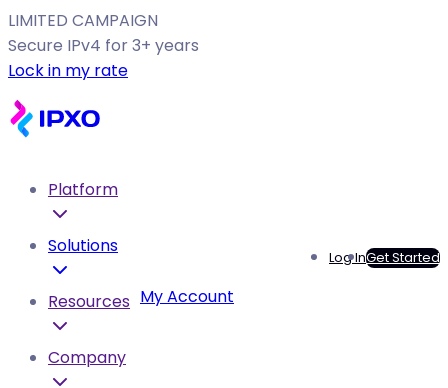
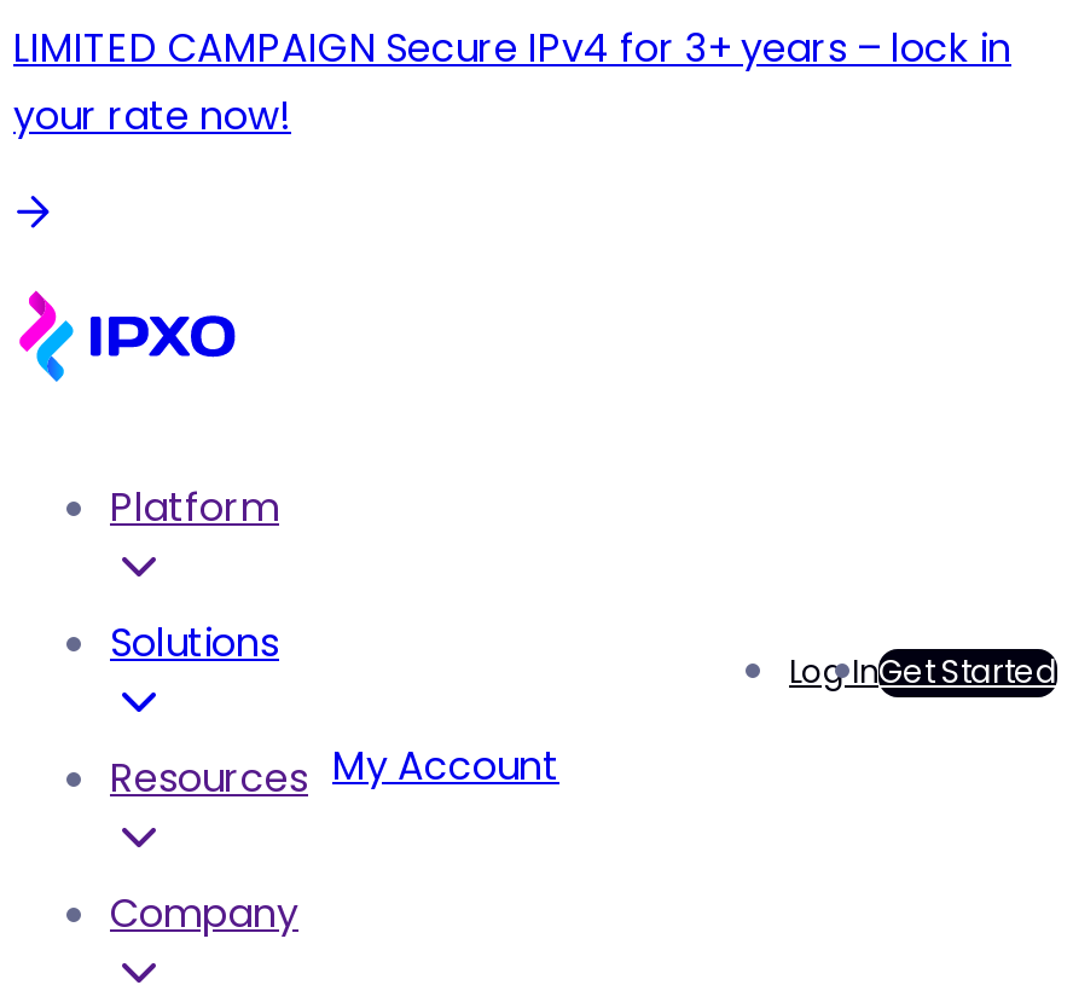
[8,9,199,82] LIMITED CAMPAIGN | Secure IPv4 for 3+ years | Lock in my rate -> [13,21,1011,144] LIMITED CAMPAIGN Secure IPv4 for 3+ years – lock in | your rate now!

